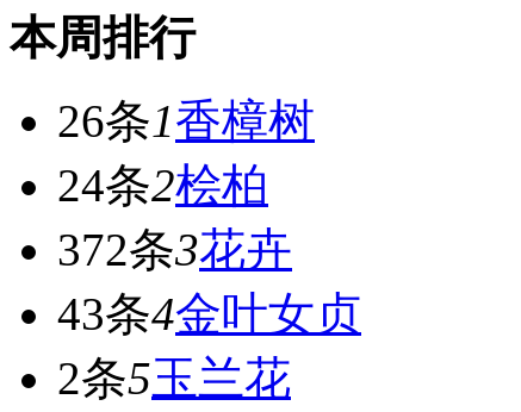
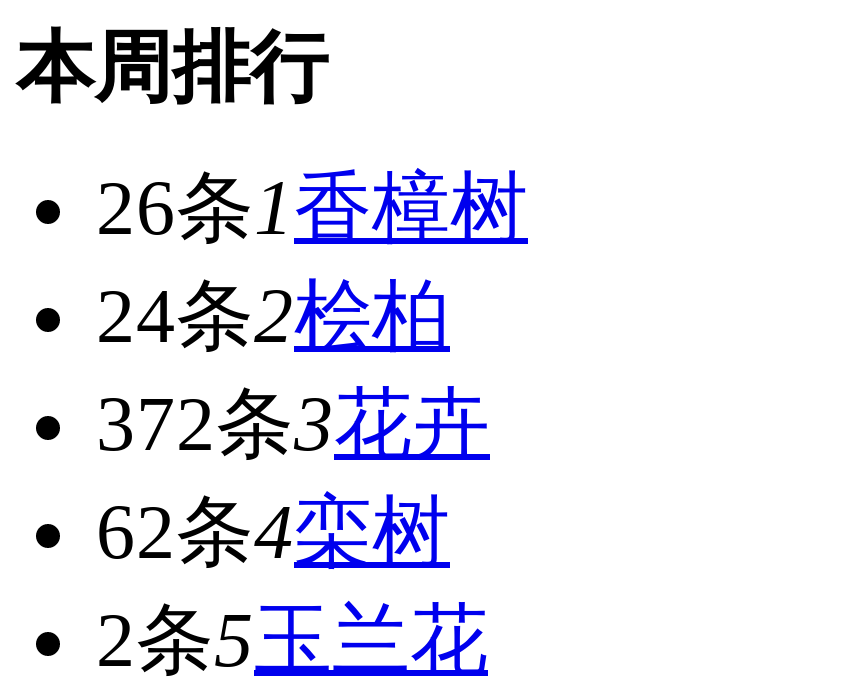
[57,288,361,339] 43条4金叶女贞 -> [96,487,450,573] 62条4栾树

